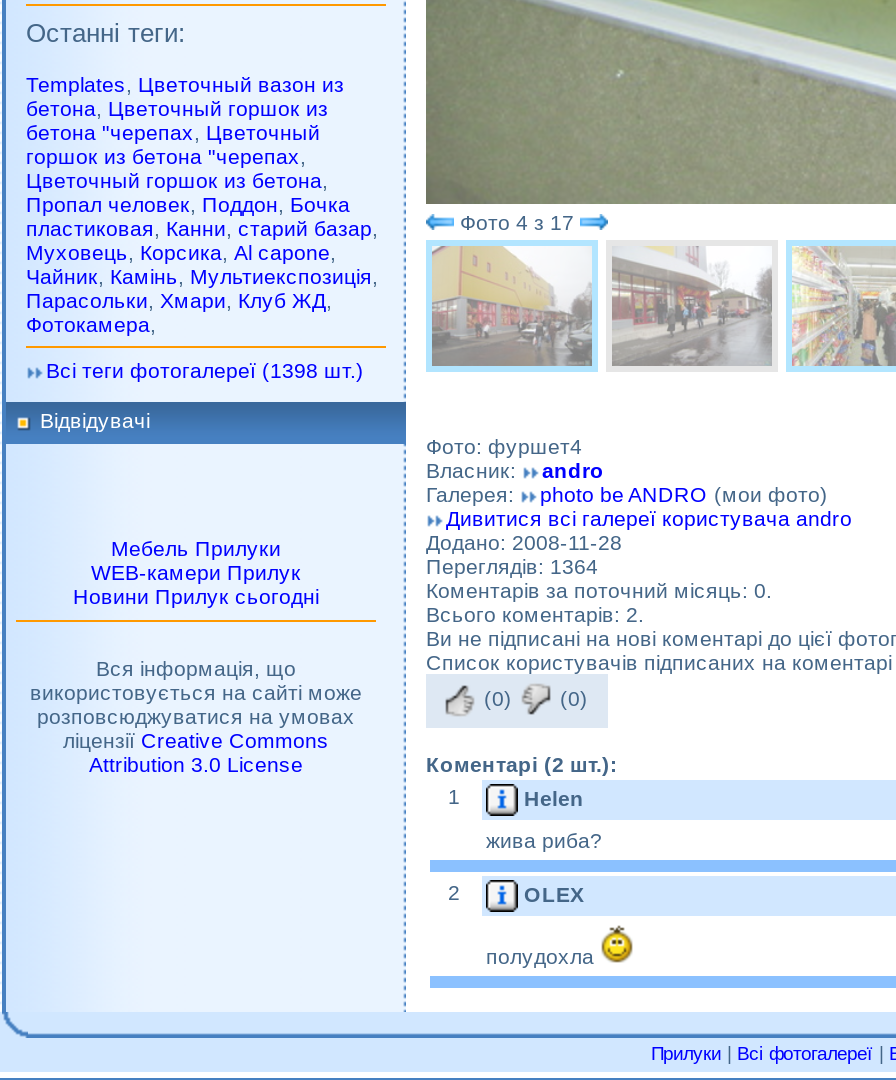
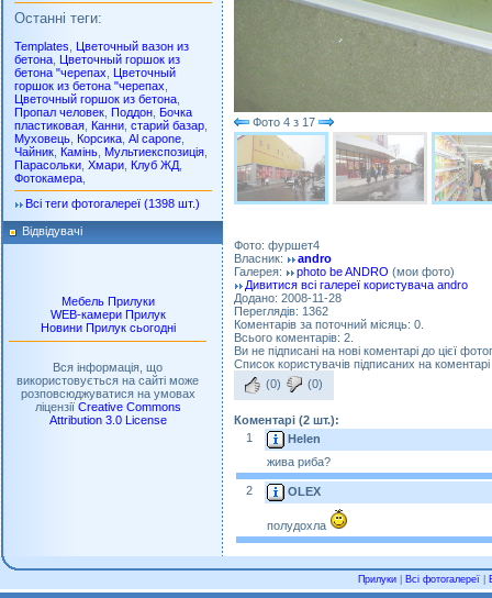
[426,554,598,578] Переглядів: 1364 -> [234,304,328,318] Переглядів: 1362

